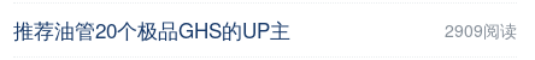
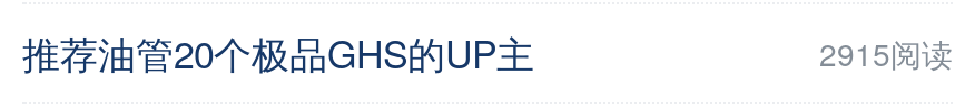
[445,18,517,42] 2909阅读 -> [819,31,953,75] 2915阅读

